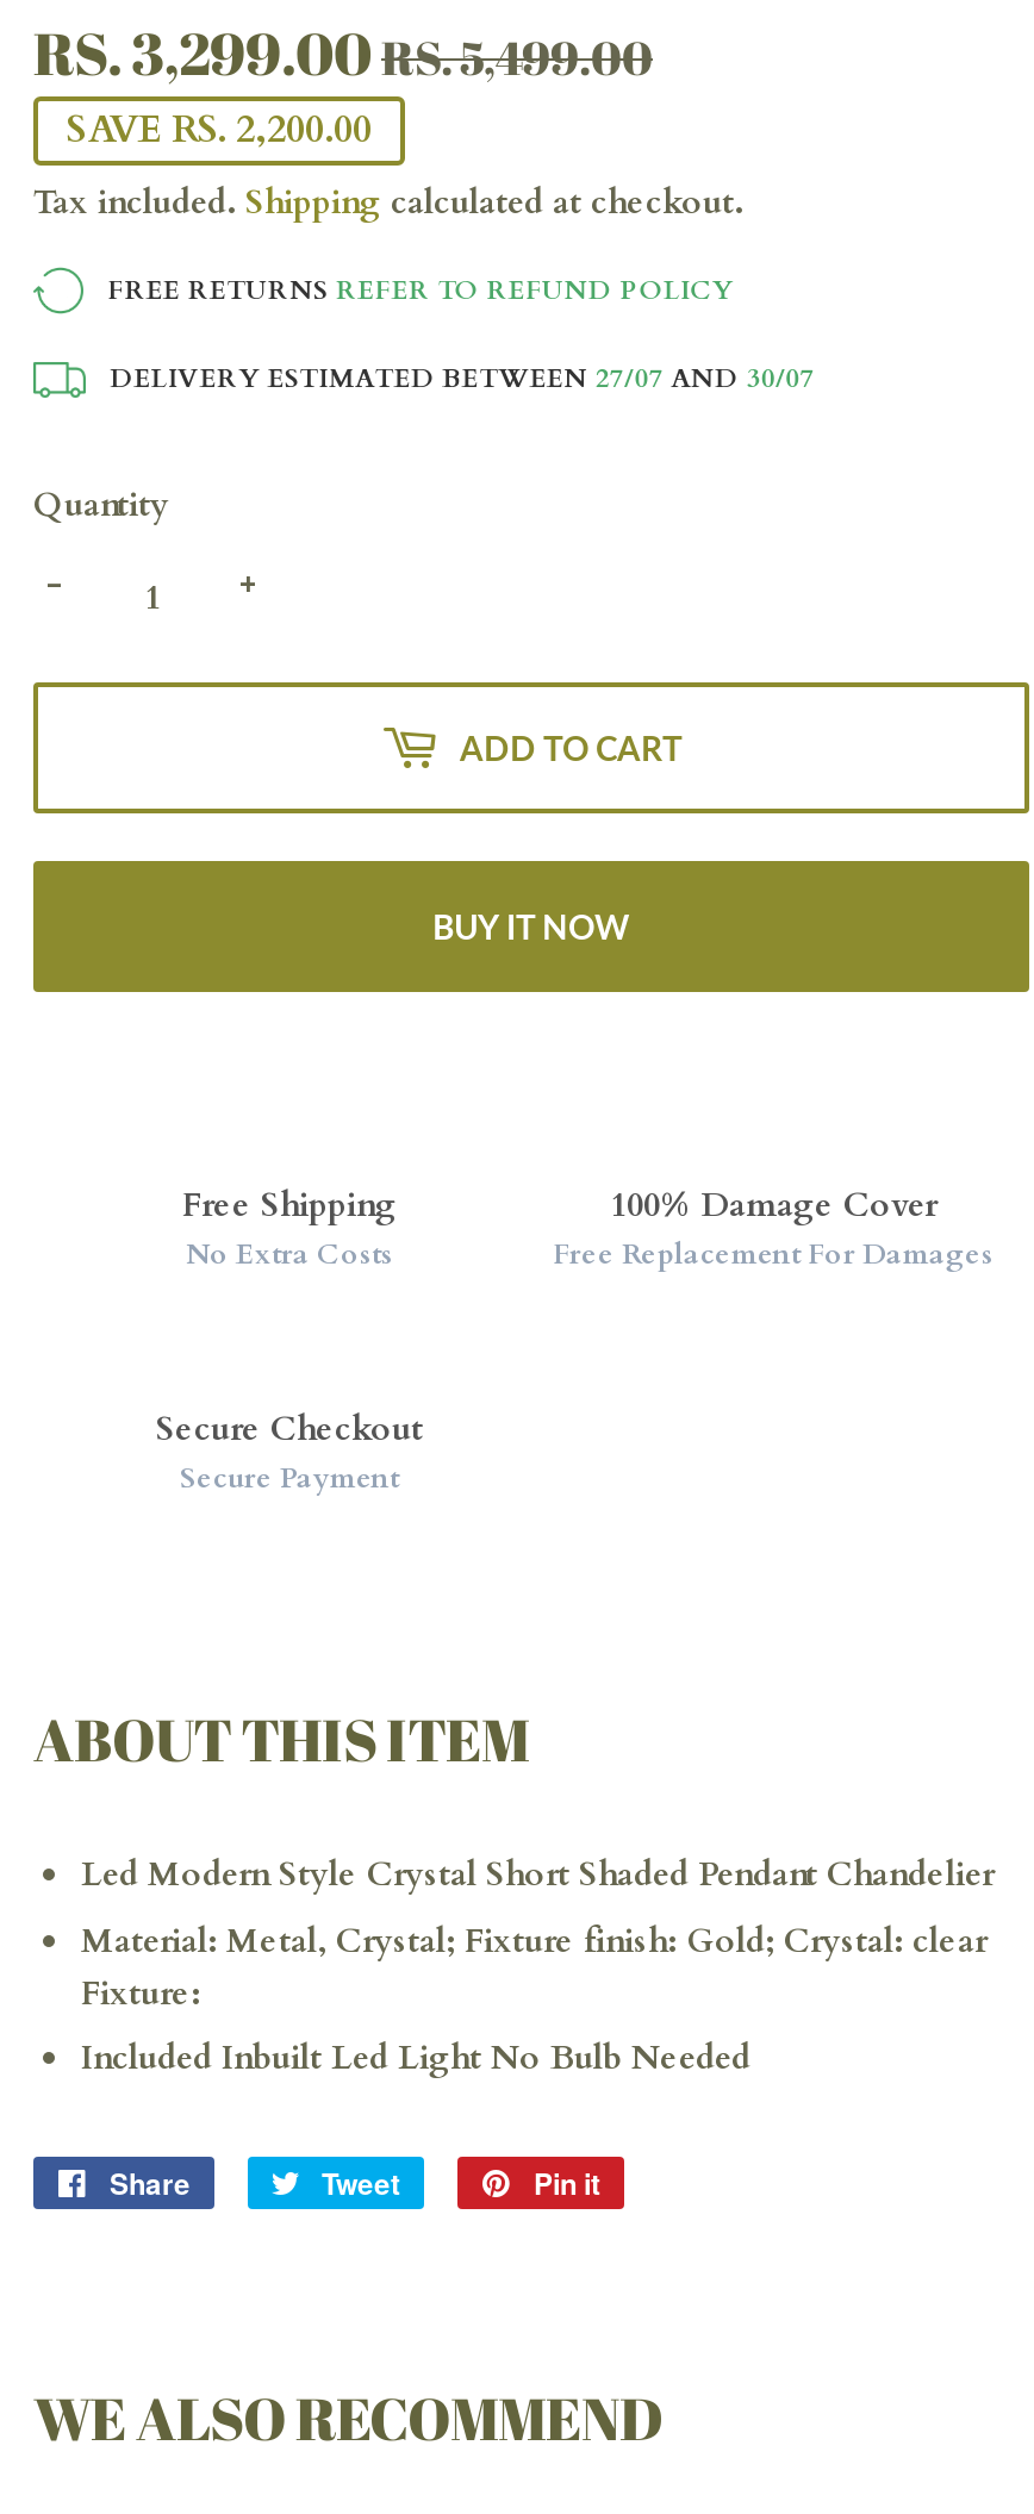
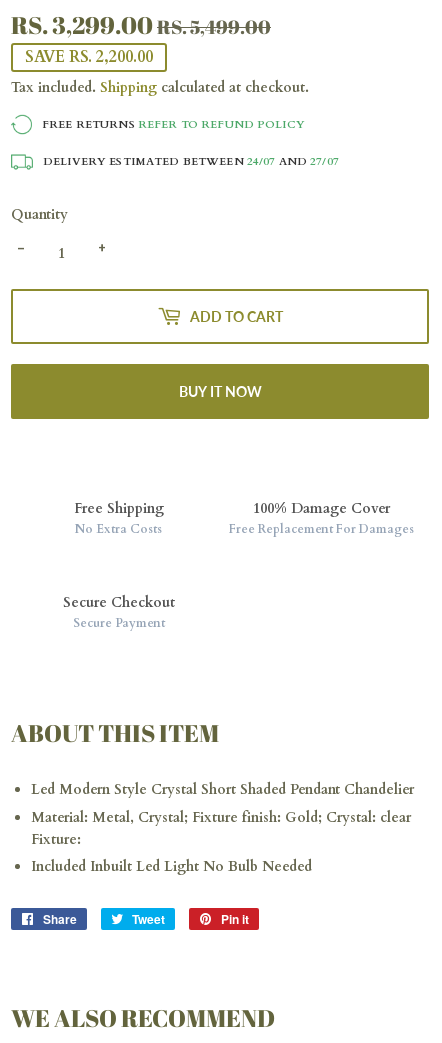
[110,361,815,397] DELIVERY ESTIMATED BETWEEN 27/07 AND 30/07 -> [43,154,339,169] DELIVERY ESTIMATED BETWEEN 24/07 AND 27/07

